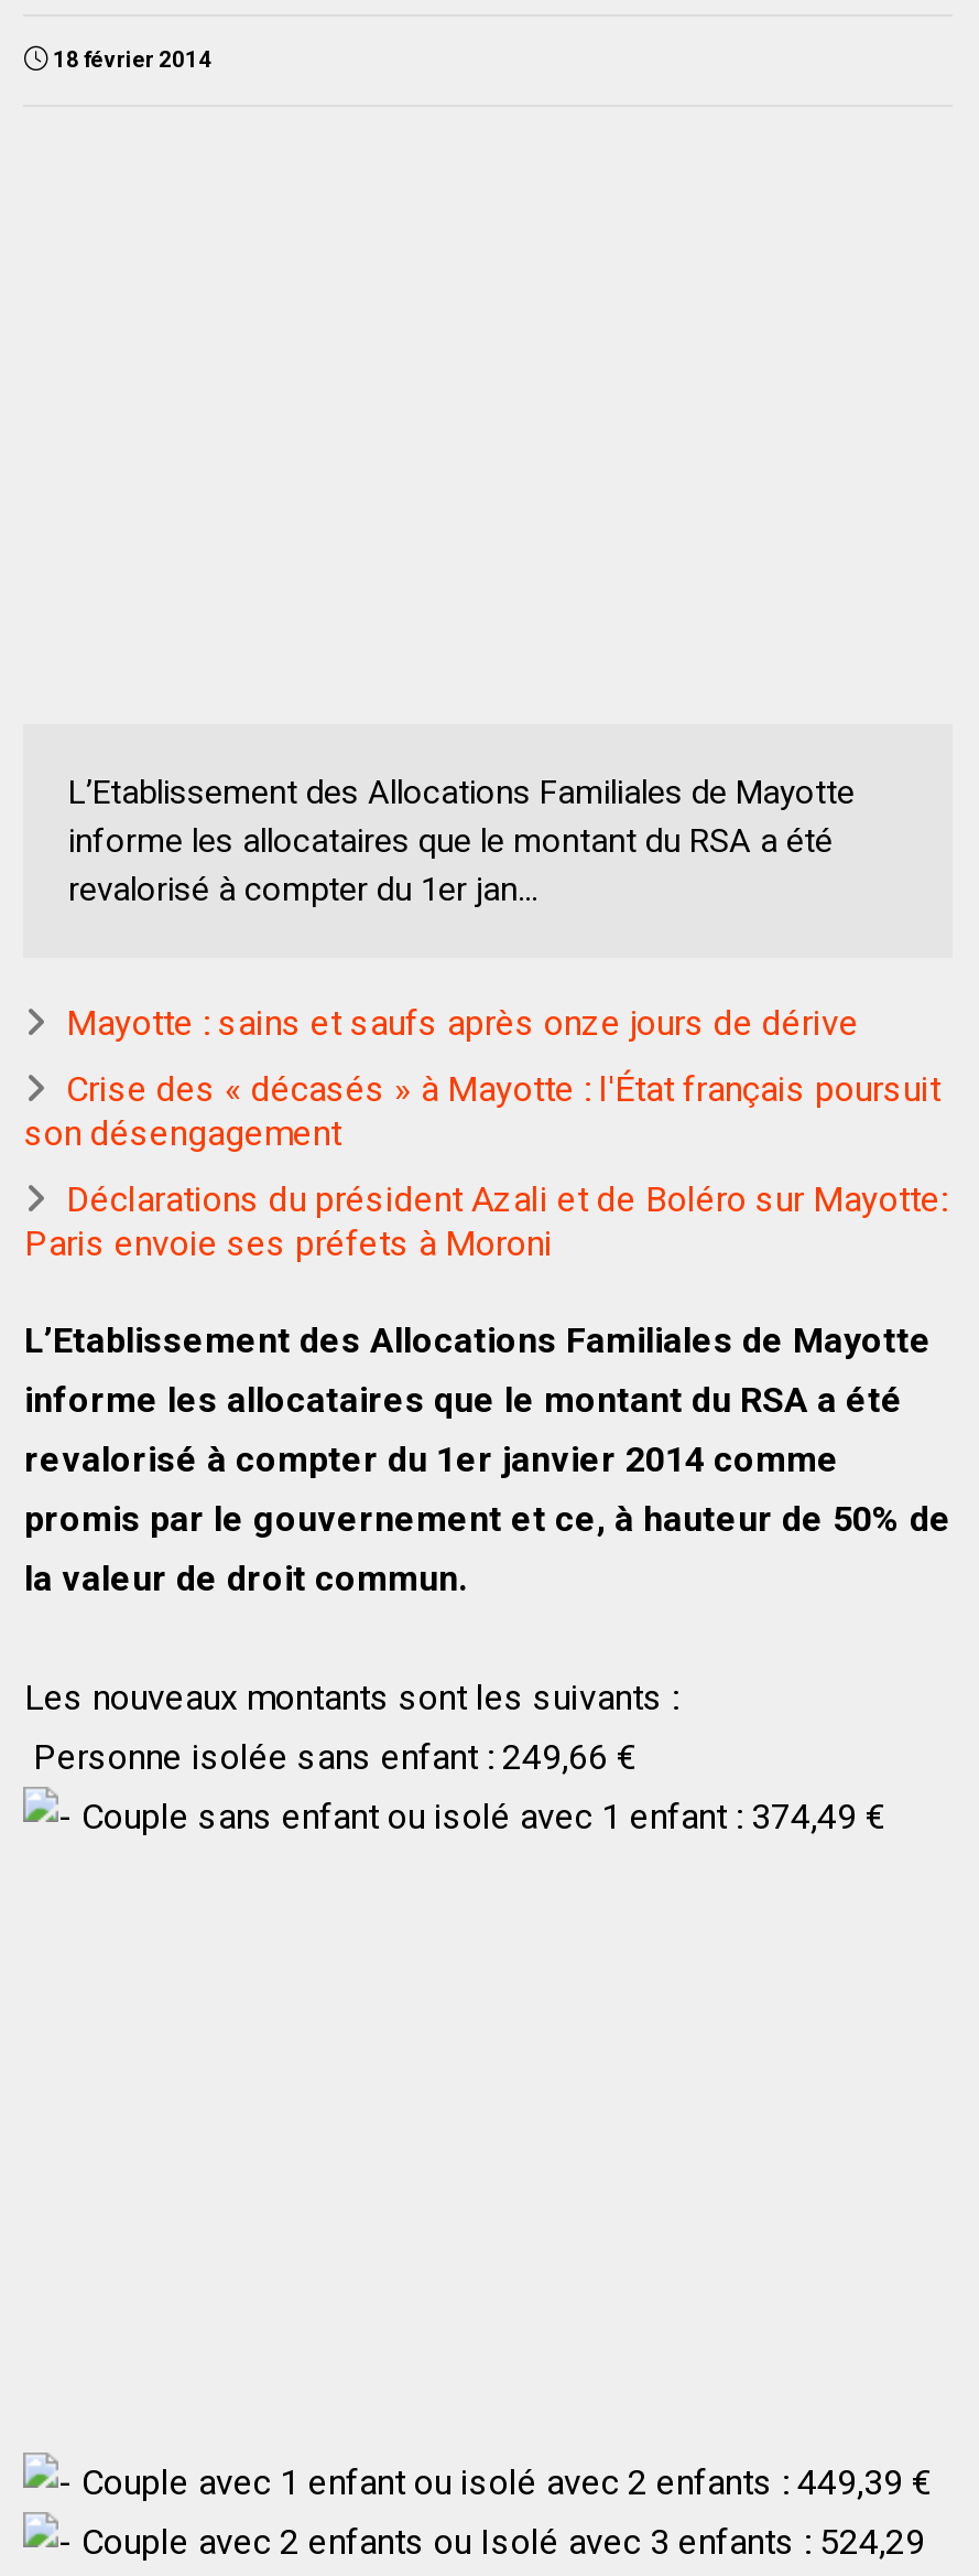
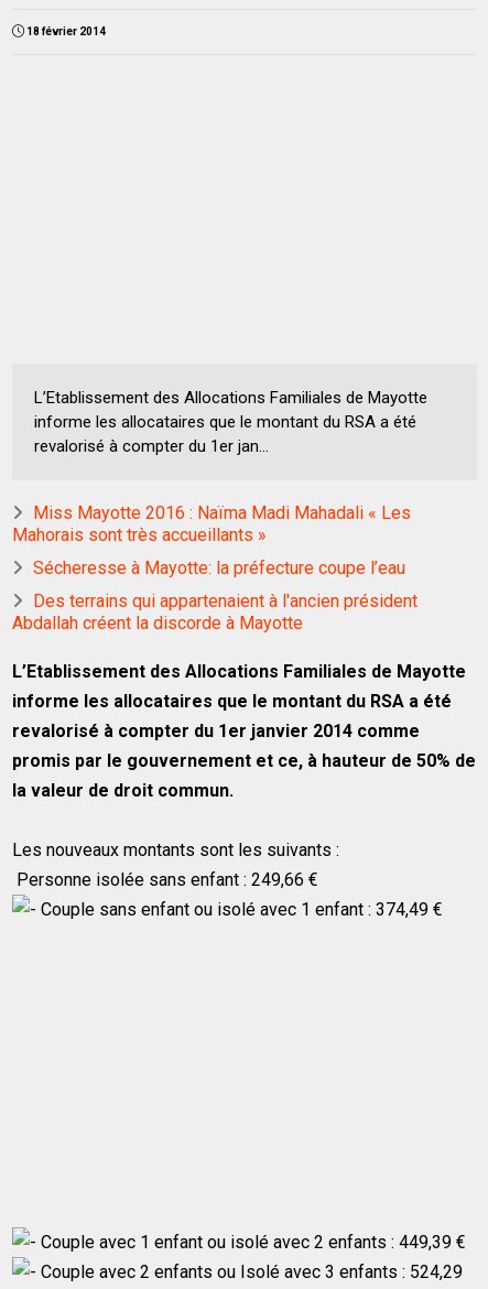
[66,1002,859,1044] Mayotte : sains et saufs après onze jours de dérive -> [13,502,411,545] Miss Mayotte 2016 : Naïma Madi Mahadali « Les | Mahorais sont très accueillants »
[24,1068,940,1154] Crise des « décasés » à Mayotte : l'État français poursuit | son désengagement -> [33,557,406,578] Sécheresse à Mayotte: la préfecture coupe l’eau
[24,1178,947,1264] Déclarations du président Azali et de Boléro sur Mayotte: | Paris envoie ses préfets à Moroni -> [13,591,418,633] Des terrains qui appartenaient à l'ancien président | Abdallah créent la discorde à Mayotte

